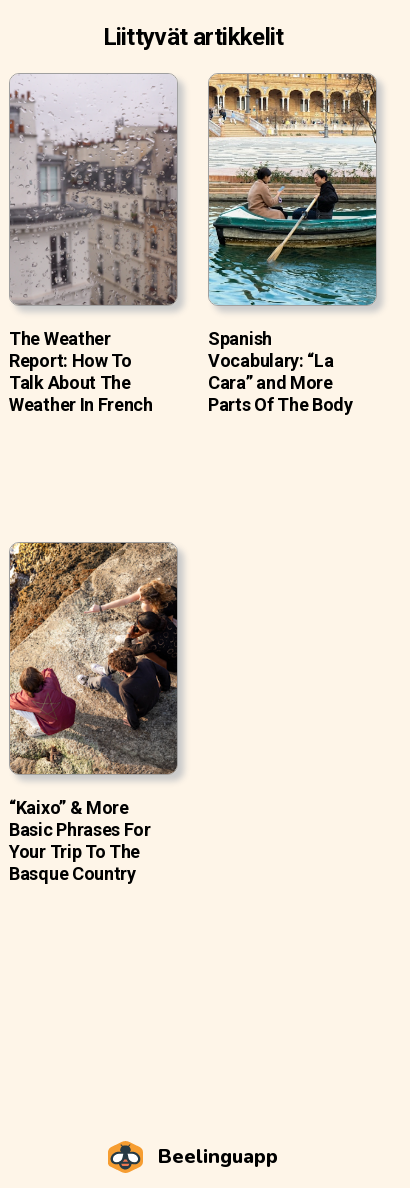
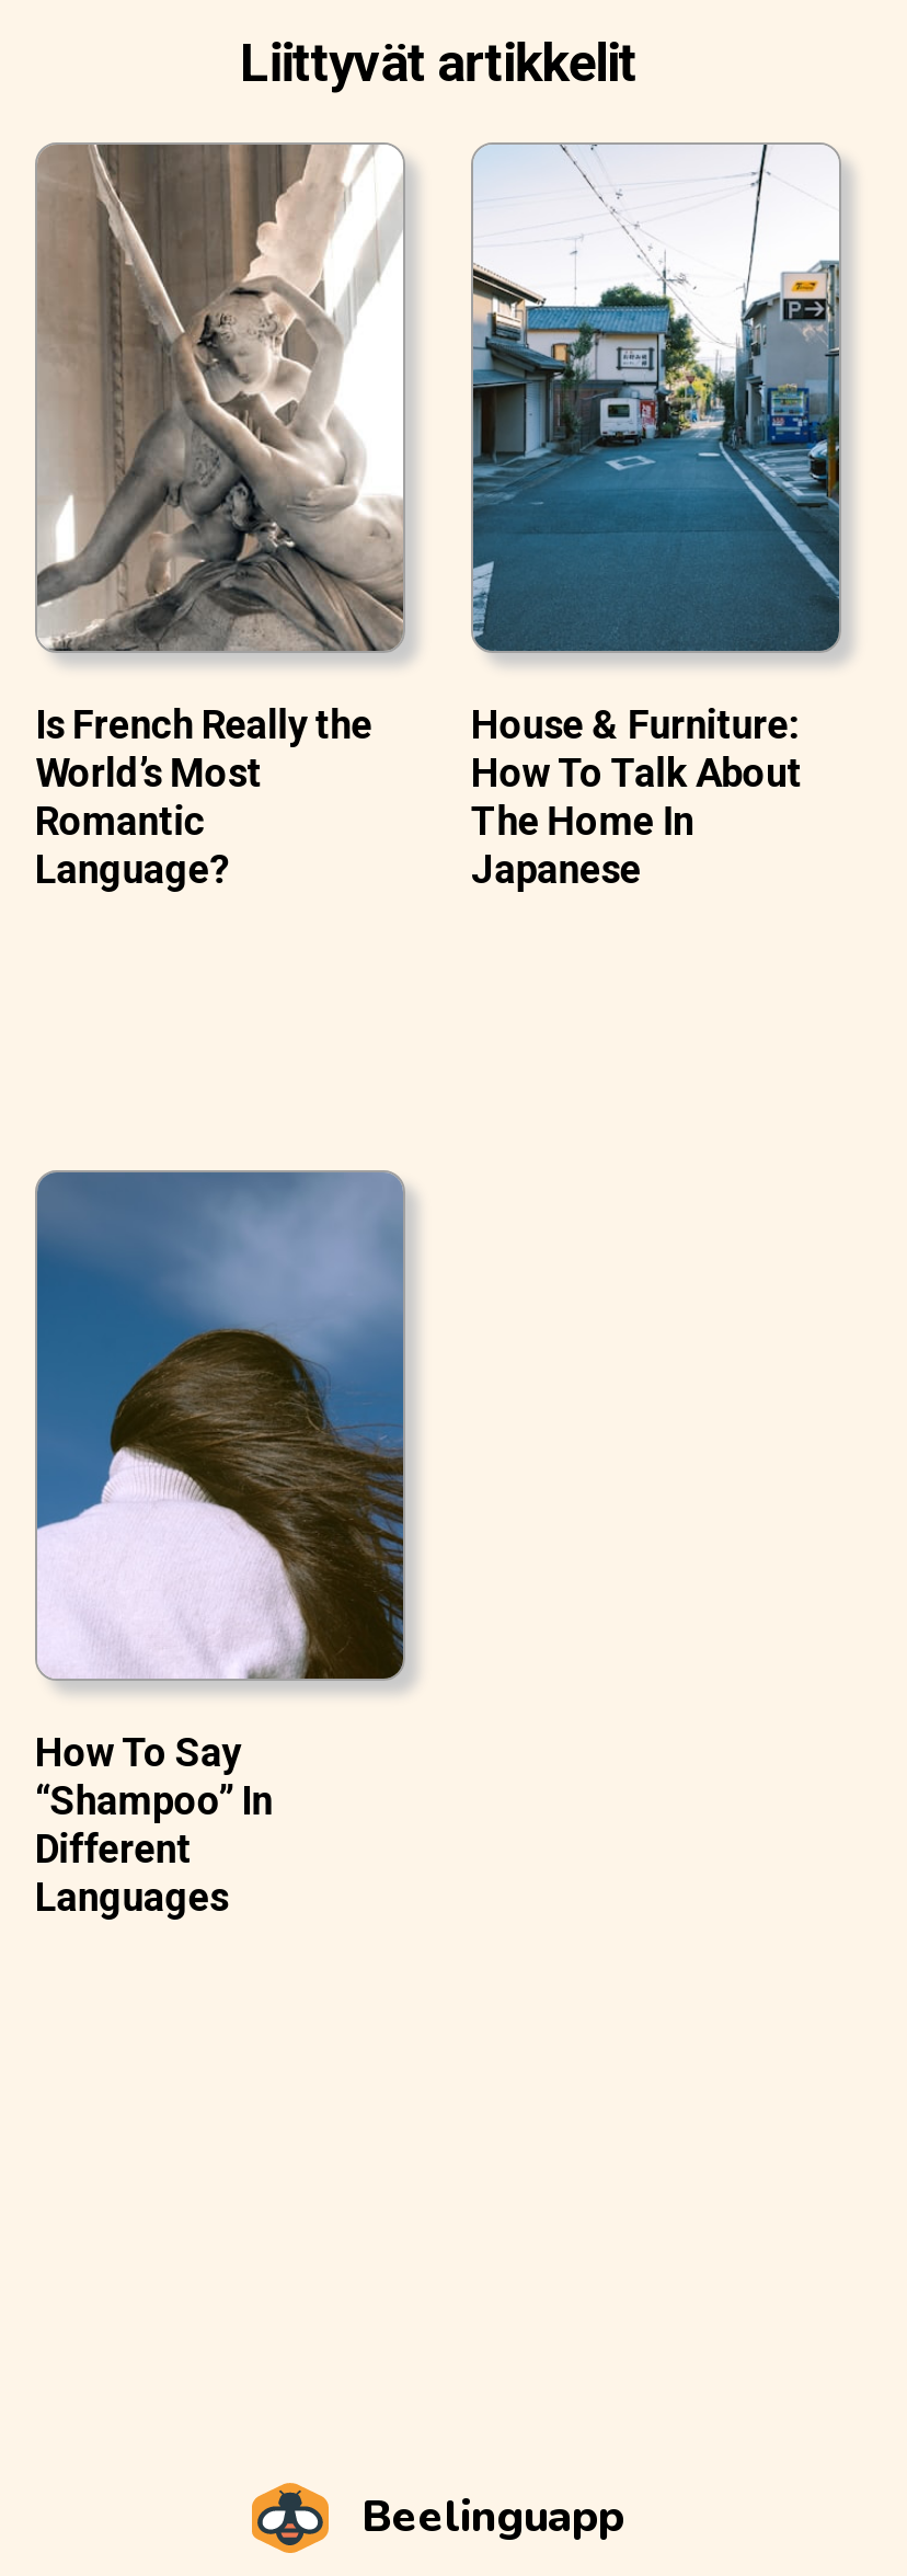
[9,74,178,415] [image] | The Weather | Report: How To | Talk About The | Weather In French -> [35,142,403,891] [image] | Is French Really the | World’s Most | Romantic | Language?
[208,73,377,415] [image] | Spanish | Vocabulary: “La | Cara” and More | Parts Of The Body -> [471,142,841,891] [image] | House & Furniture: | How To Talk About | The Home In | Japanese
[9,542,178,884] [image] | “Kaixo” & More | Basic Phrases For | Your Trip To The | Basque Country -> [35,1170,405,1919] [image] | How To Say | “Shampoo” In | Different | Languages

